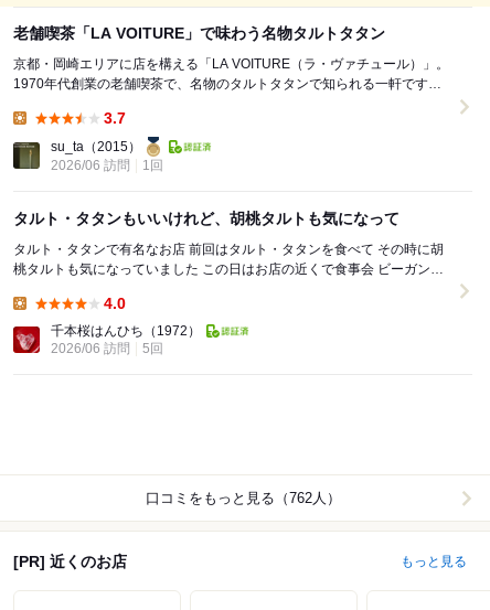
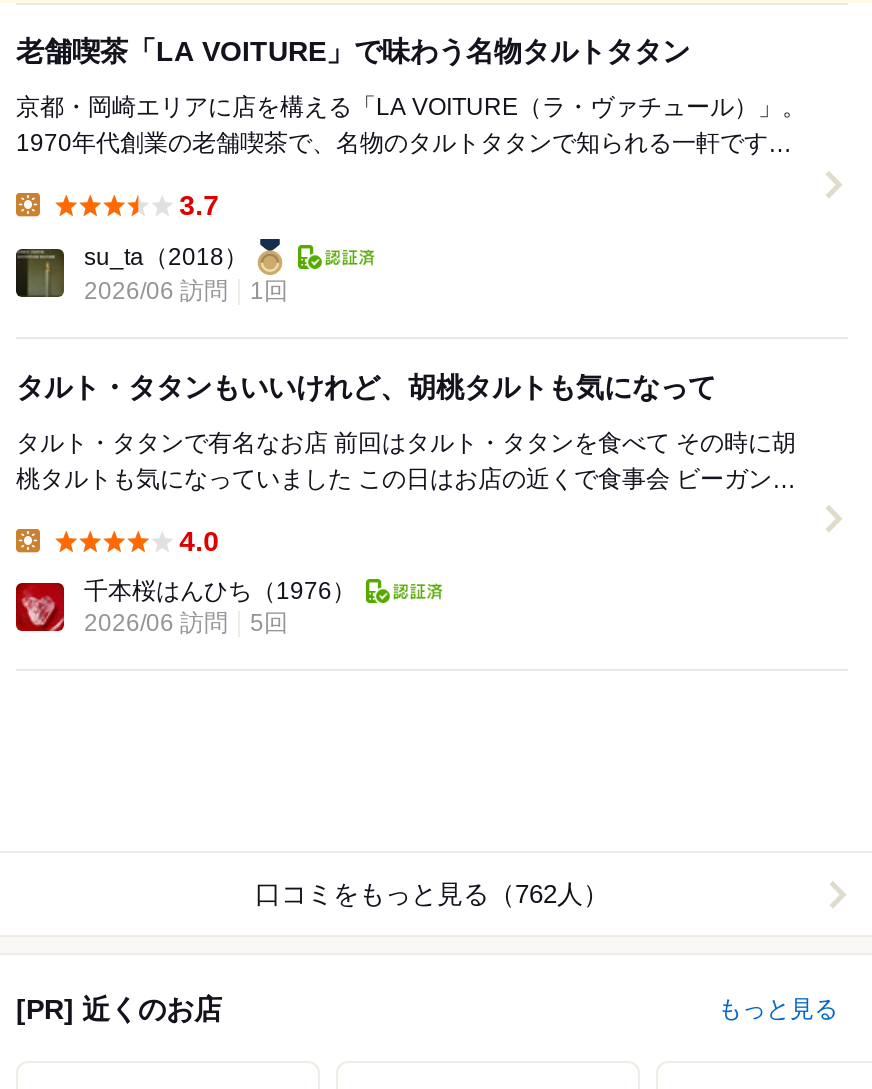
[51,139,141,155] su_ta（2015） -> [84,244,248,272] su_ta（2018）
[51,324,201,339] 千本桜はんひち（1972） -> [84,578,356,606] 千本桜はんひち（1976）

